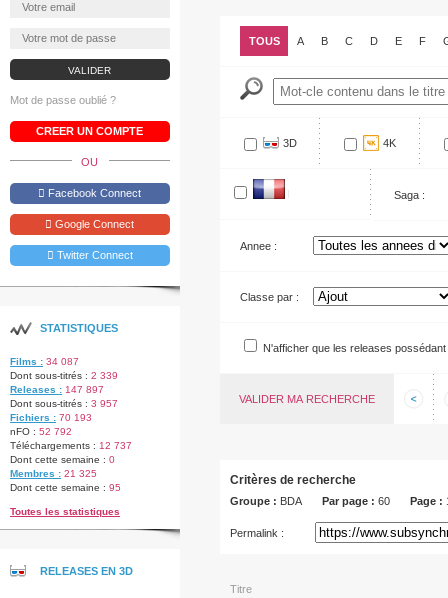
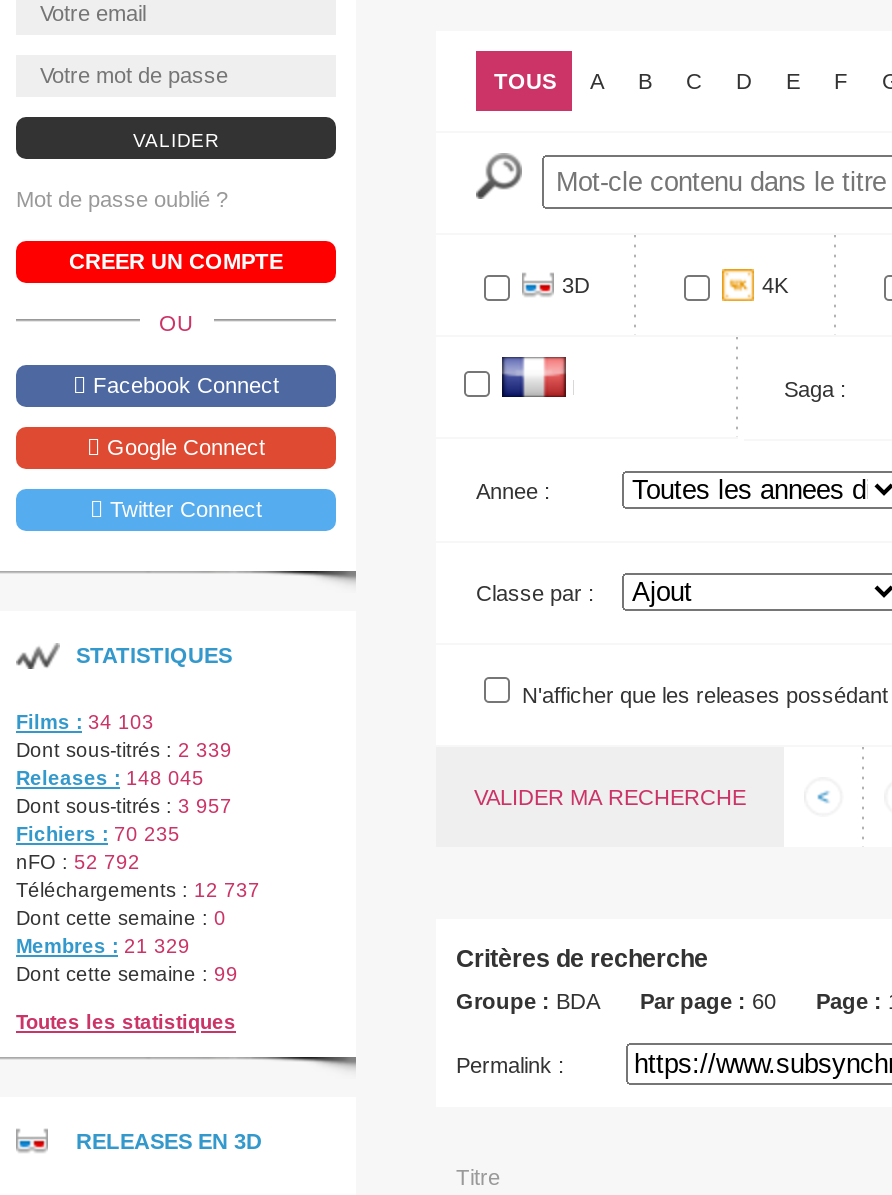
[10,356,79,367] Films : 34 087 -> [16,711,154,733] Films : 34 103
[10,384,104,395] Releases : 147 897 -> [16,767,204,789] Releases : 148 045
[10,412,92,423] Fichiers : 70 193 -> [16,823,180,845] Fichiers : 70 235
[10,468,97,479] Membres : 21 325 -> [16,935,190,957] Membres : 21 329
[10,482,121,493] Dont cette semaine : 95 -> [16,963,238,985] Dont cette semaine : 99

